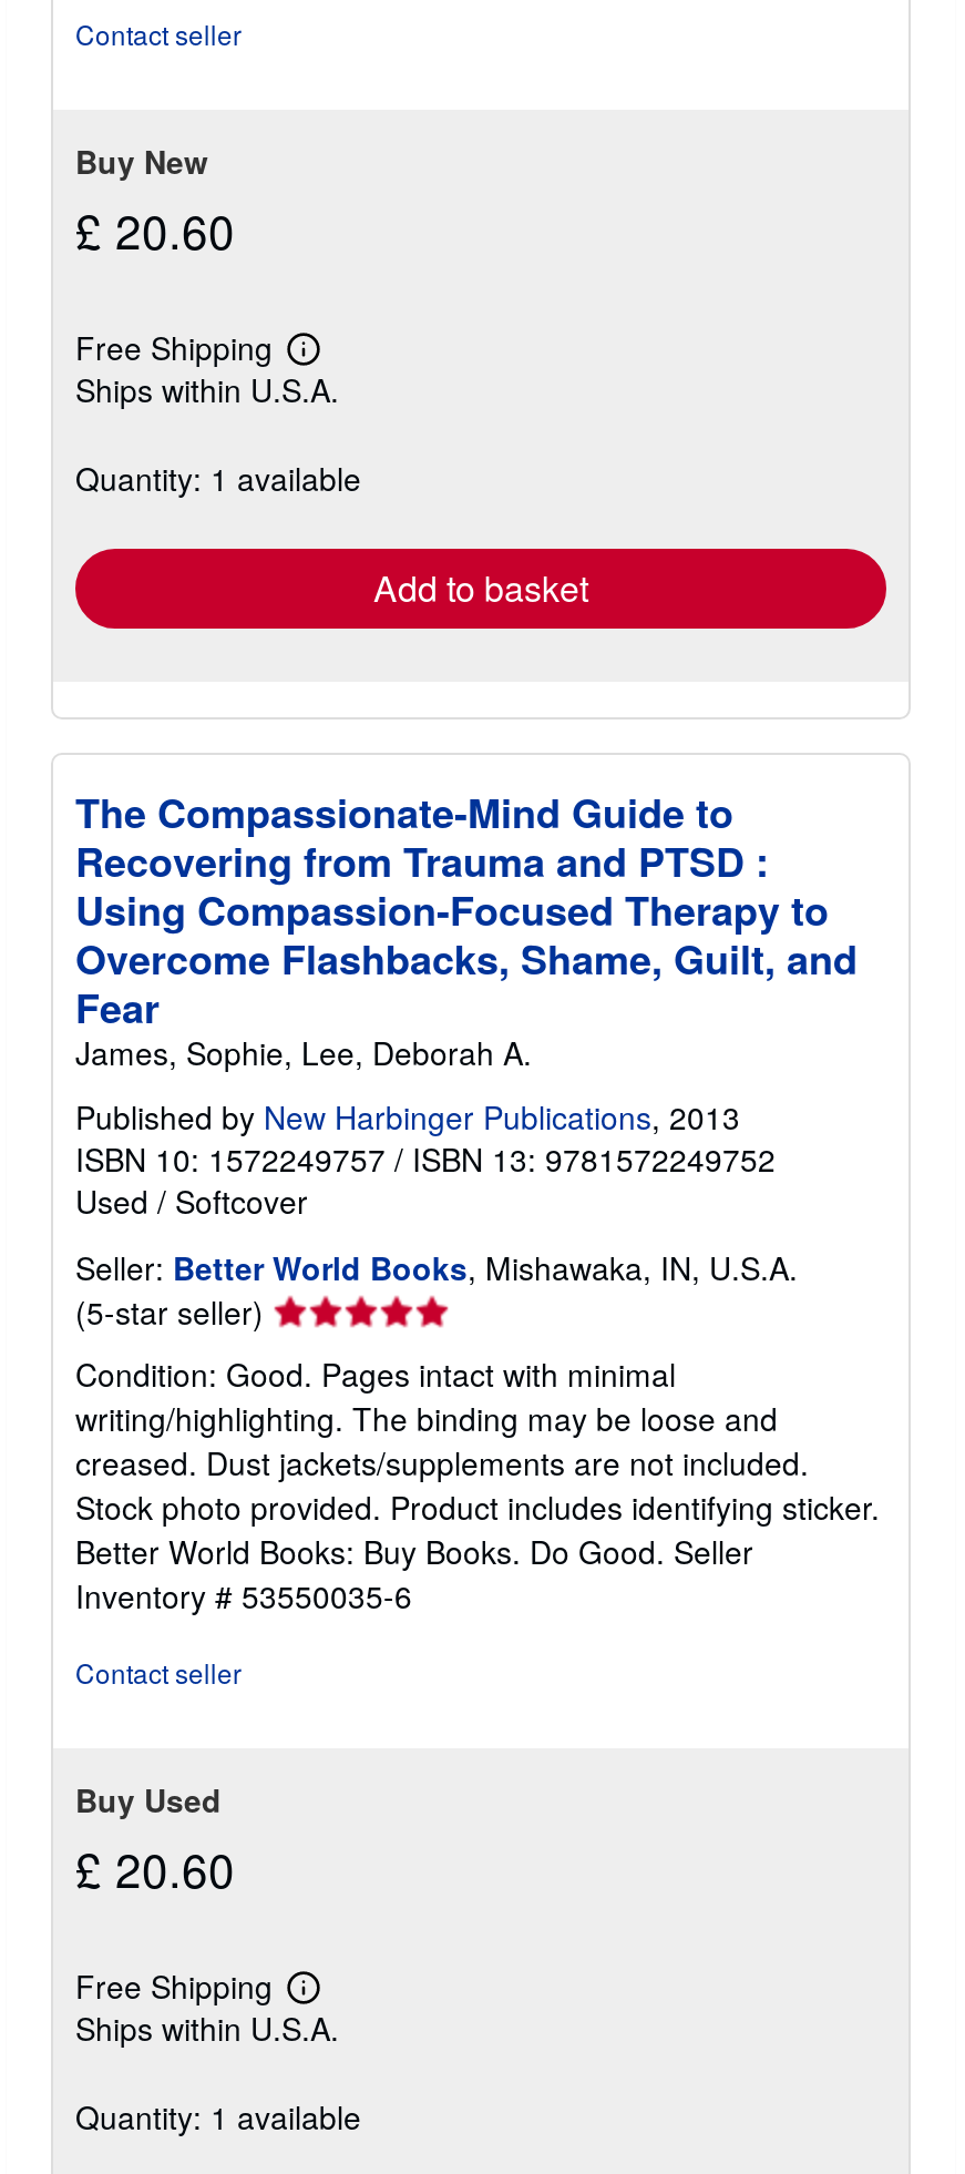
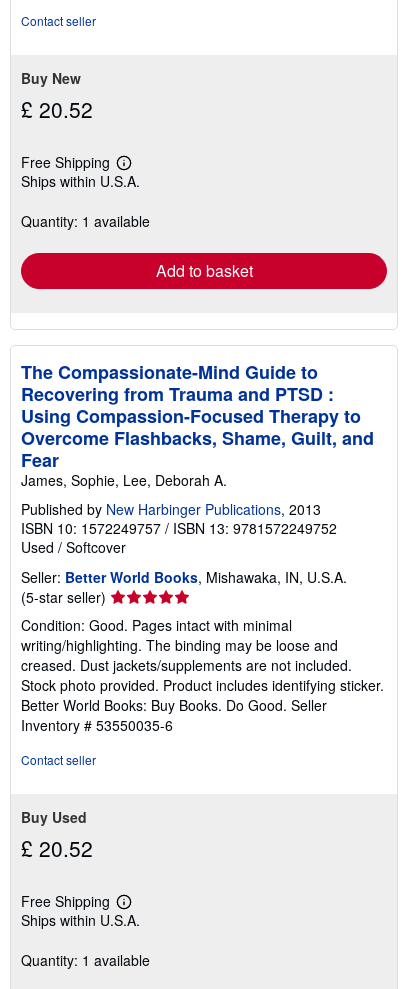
[75,195,235,262] £ 20.60 -> [21,93,93,123] £ 20.52
[75,1834,235,1900] £ 20.60 -> [21,832,93,862] £ 20.52

